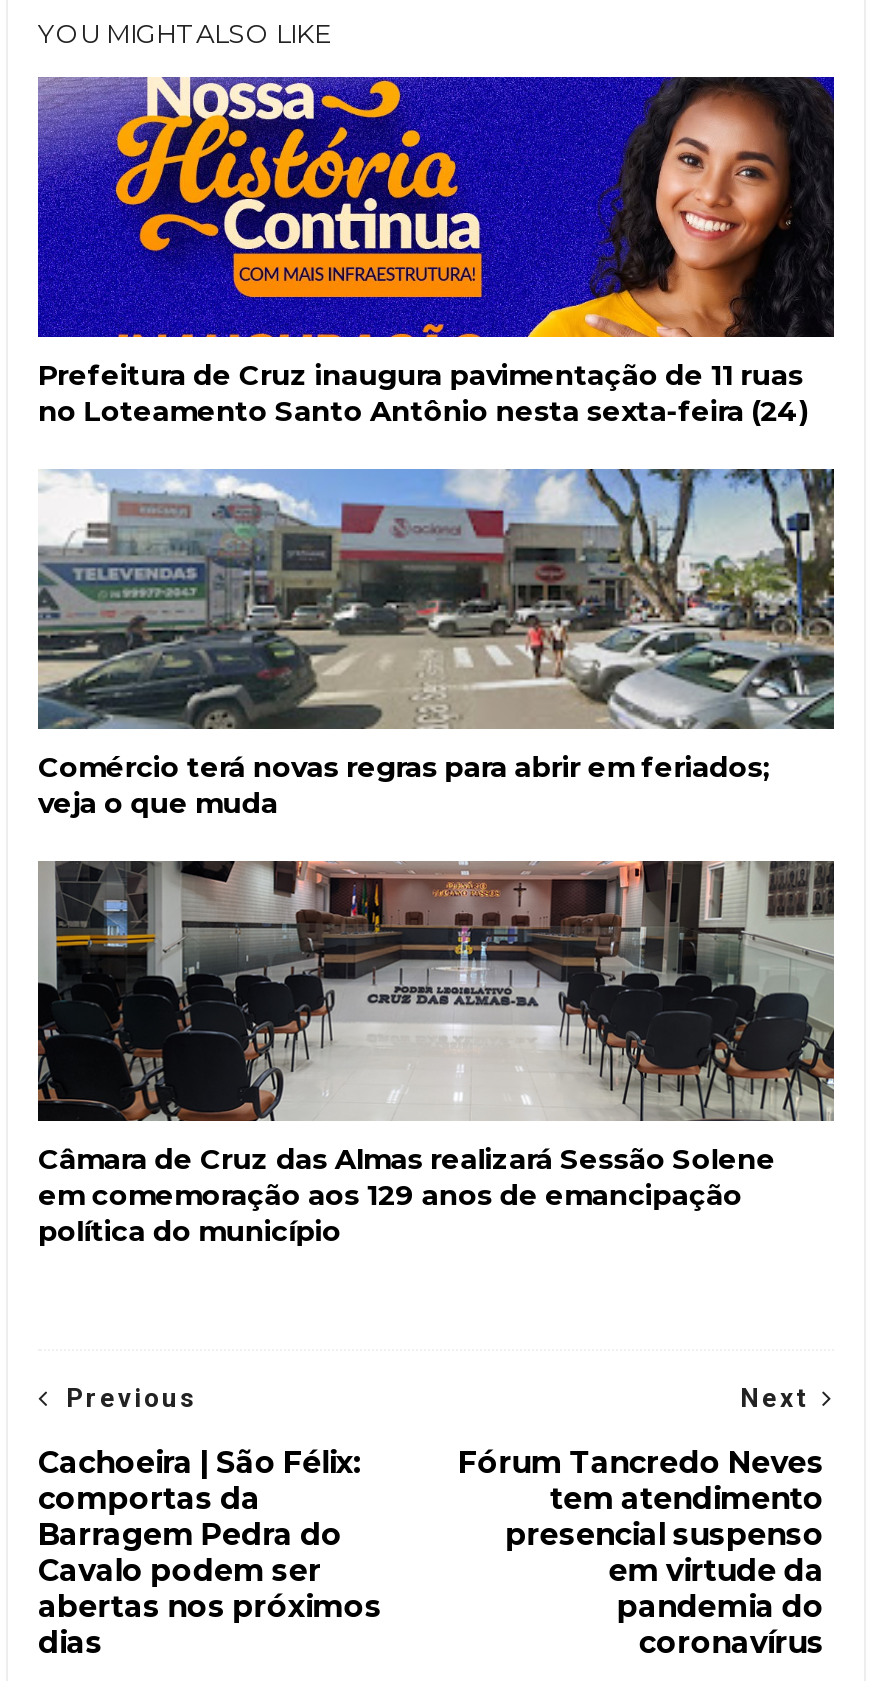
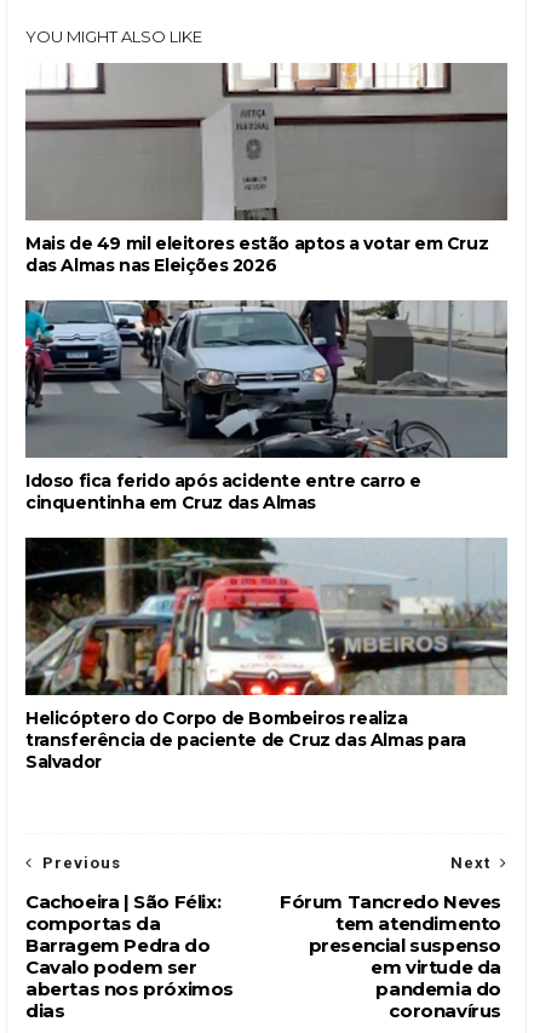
[36,75,836,429] [image] | Prefeitura de Cruz inaugura pavimentação de 11 ruas | no Loteamento Santo Antônio nesta sexta-feira (24) -> [24,62,507,276] [image] | Mais de 49 mil eleitores estão aptos a votar em Cruz | das Almas nas Eleições 2026
[38,467,834,821] [image] | Comércio terá novas regras para abrir em feriados; | veja o que muda -> [24,299,507,513] [image] | Idoso fica ferido após acidente entre carro e | cinquentinha em Cruz das Almas
[38,859,836,1249] [image] | Câmara de Cruz das Almas realizará Sessão Solene | em comemoração aos 129 anos de emancipação | política do município -> [24,536,507,773] [image] | Helicóptero do Corpo de Bombeiros realiza | transferência de paciente de Cruz das Almas para | Salvador

